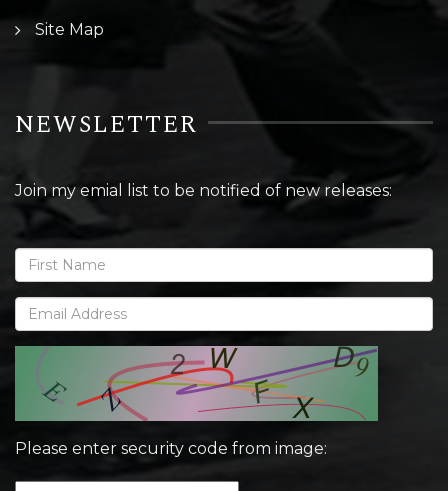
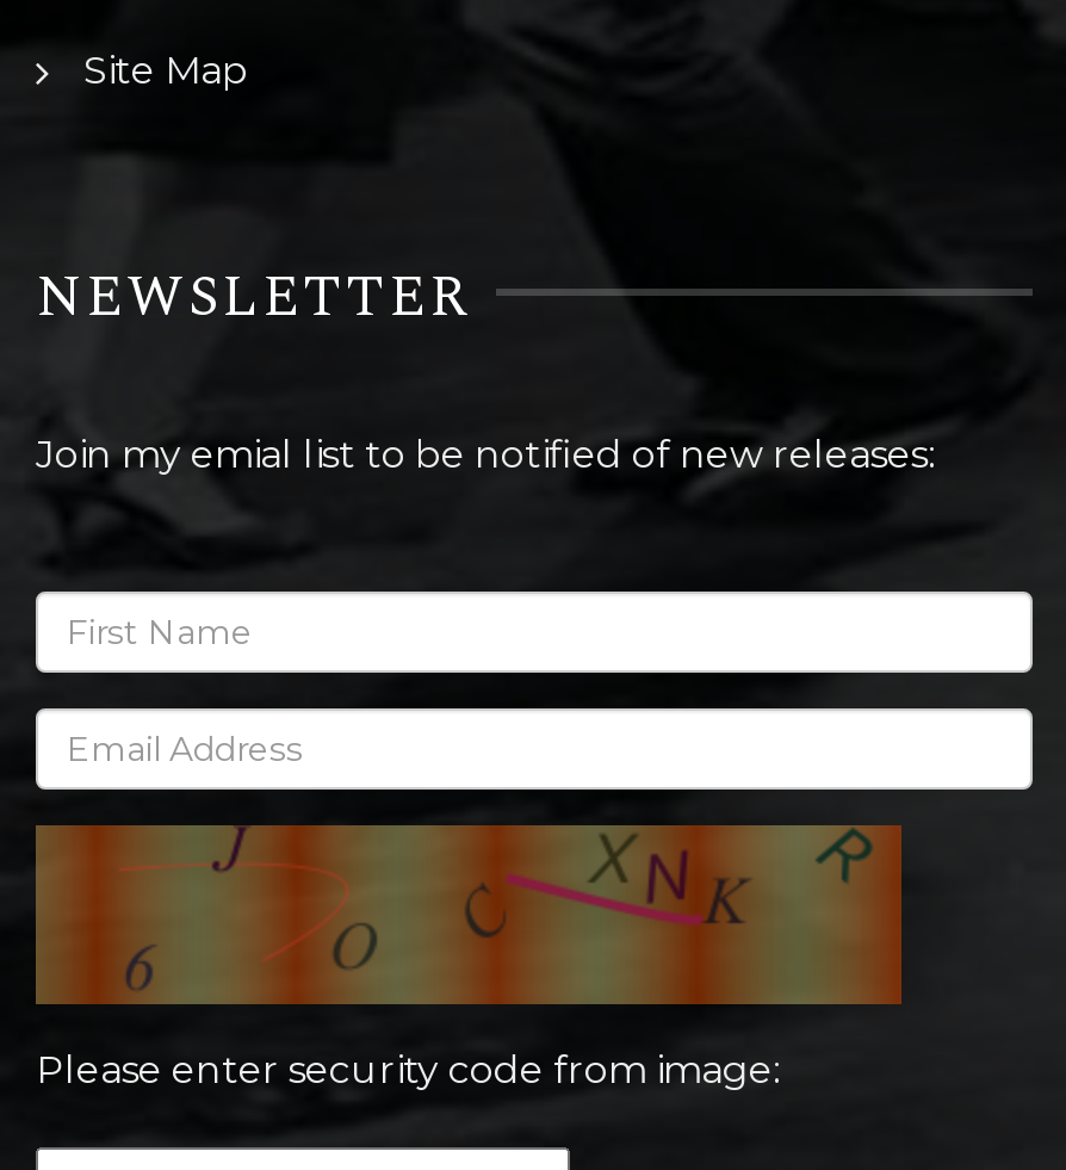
[15,345,379,422] [image] -> [36,825,901,1004] [image]

